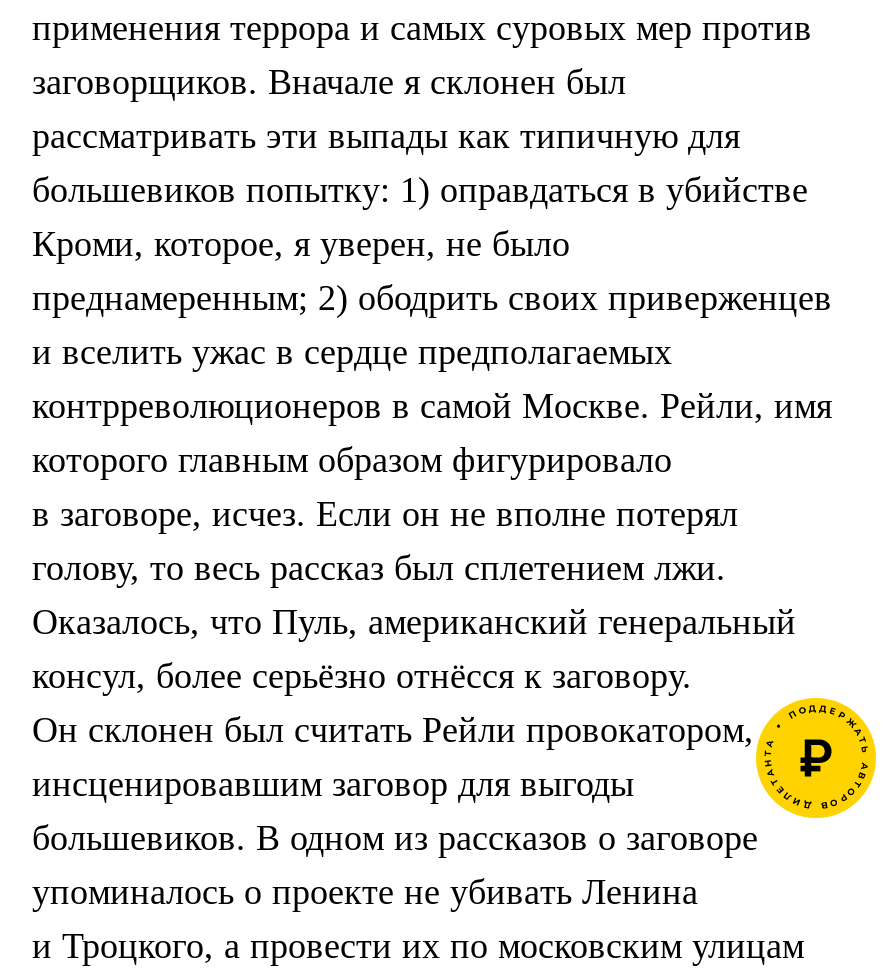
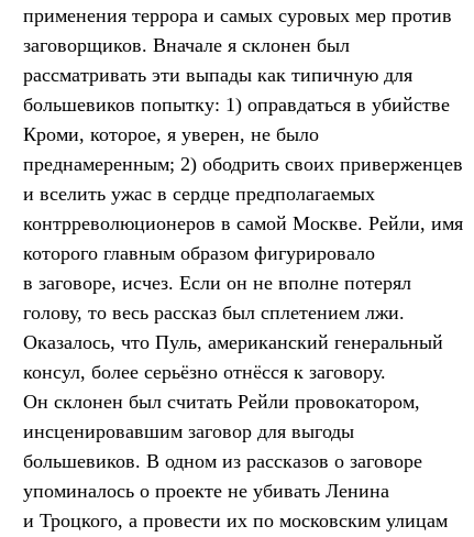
[754,696,878,820] [image] -> none

